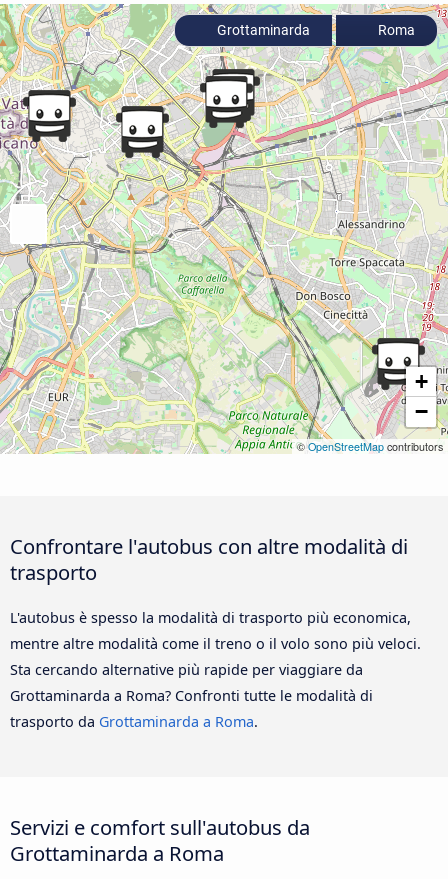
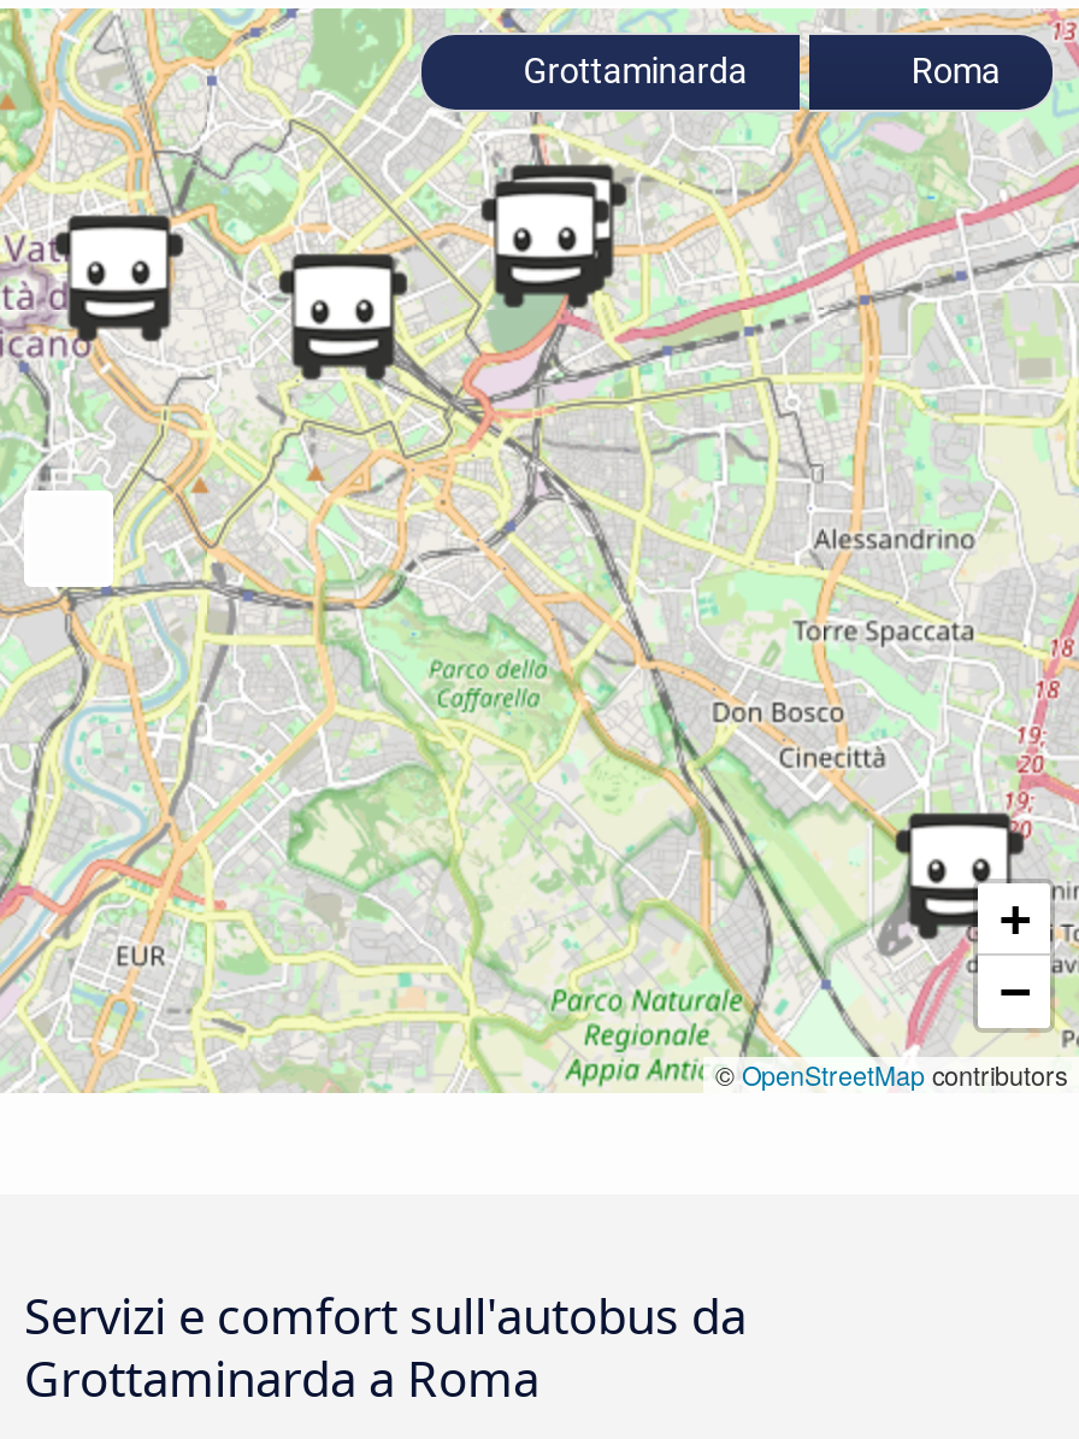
[10,532,421,731] Confrontare l'autobus con altre modalità di | trasporto | L'autobus è spesso la modalità di trasporto più economica, | mentre altre modalità come il treno o il volo sono più veloci. | Sta cercando alternative più rapide per viaggiare da | Grottaminarda a Roma? Confronti tutte le modalità di | trasporto da Grottaminarda a Roma. -> none

